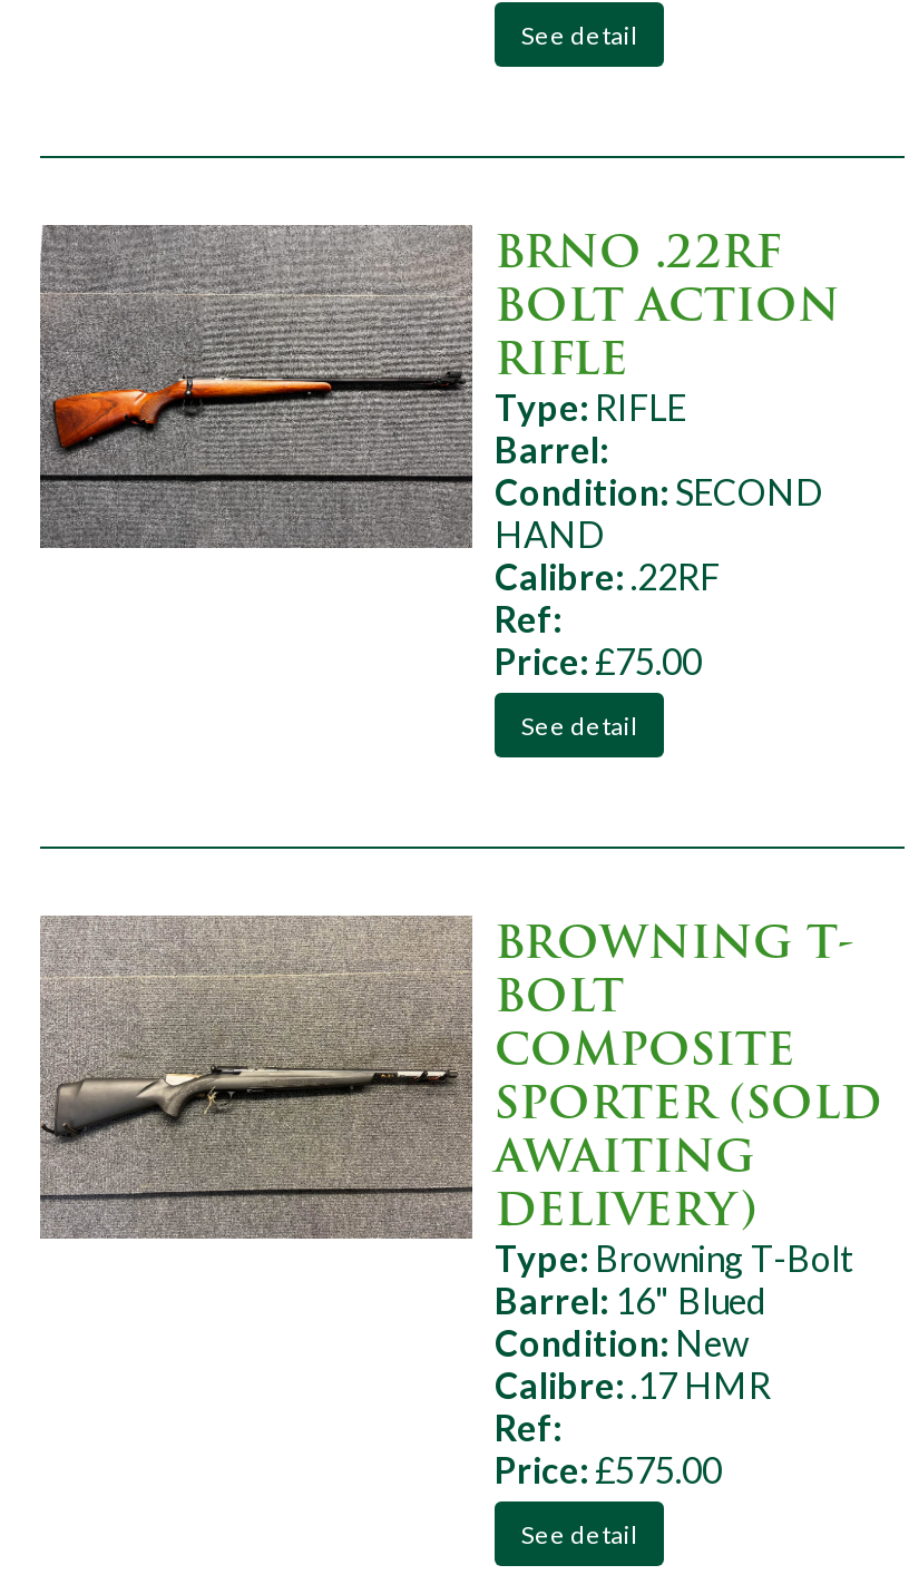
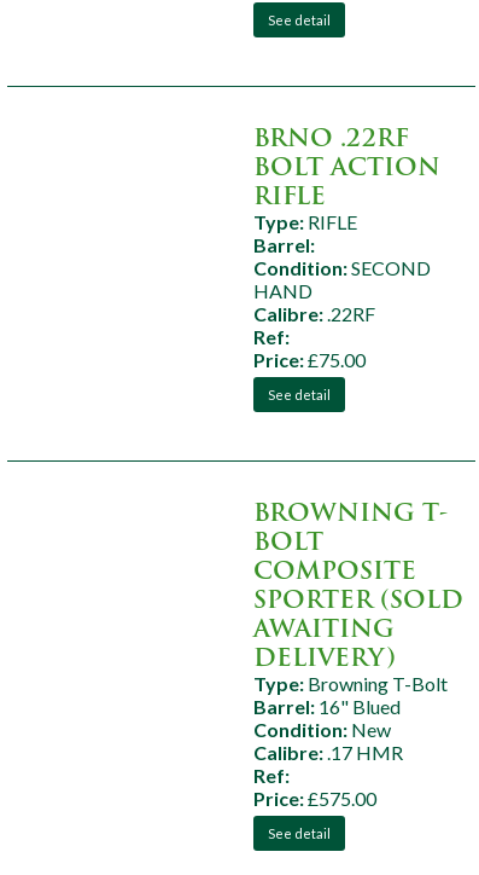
[38,223,475,550] [image] -> none
[38,913,475,1241] [image] -> none

